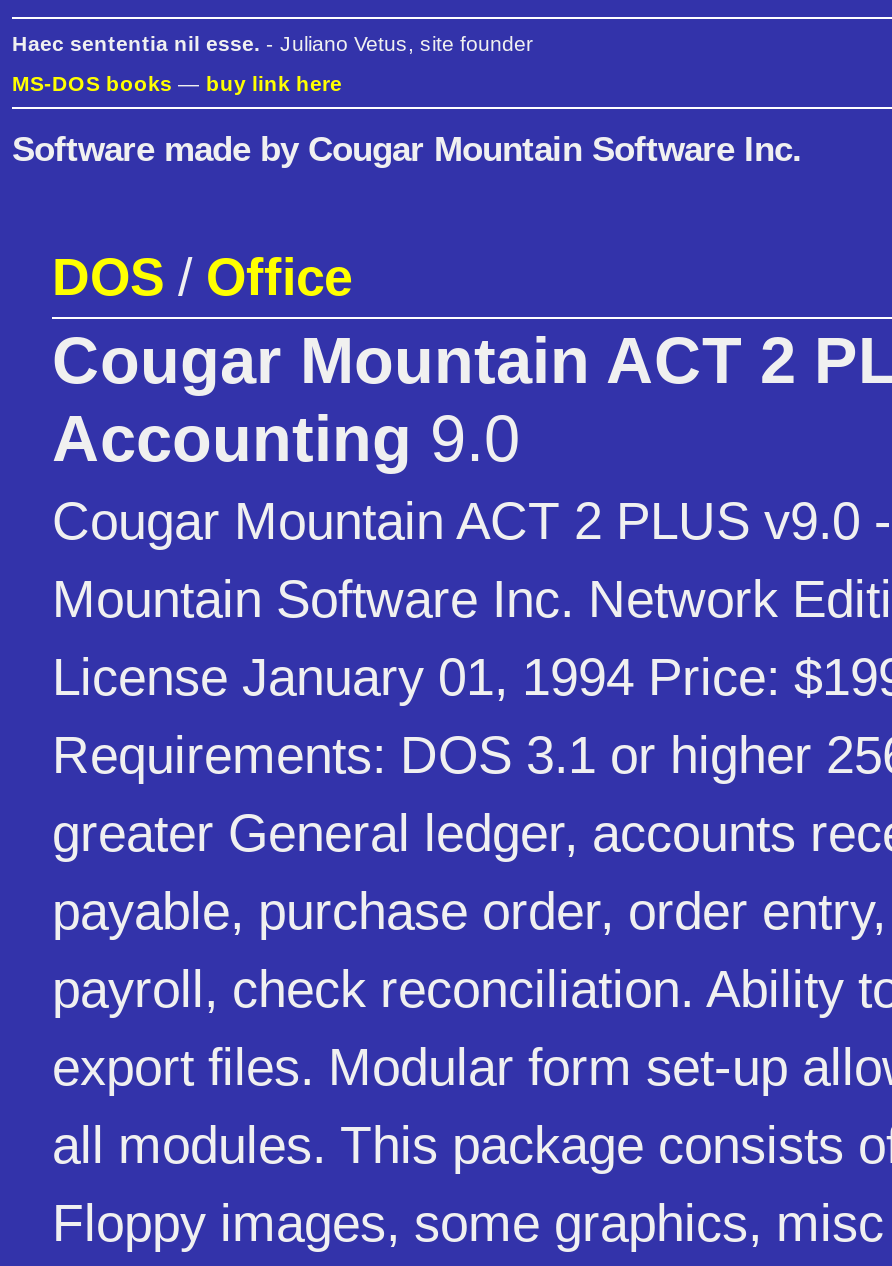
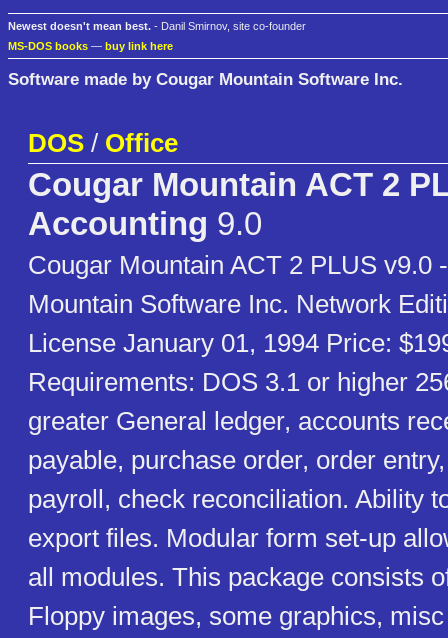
[12,31,534,55] Haec sententia nil esse. - Juliano Vetus, site founder -> [8,20,306,32] Newest doesn't mean best. - Danil Smirnov, site co-founder

